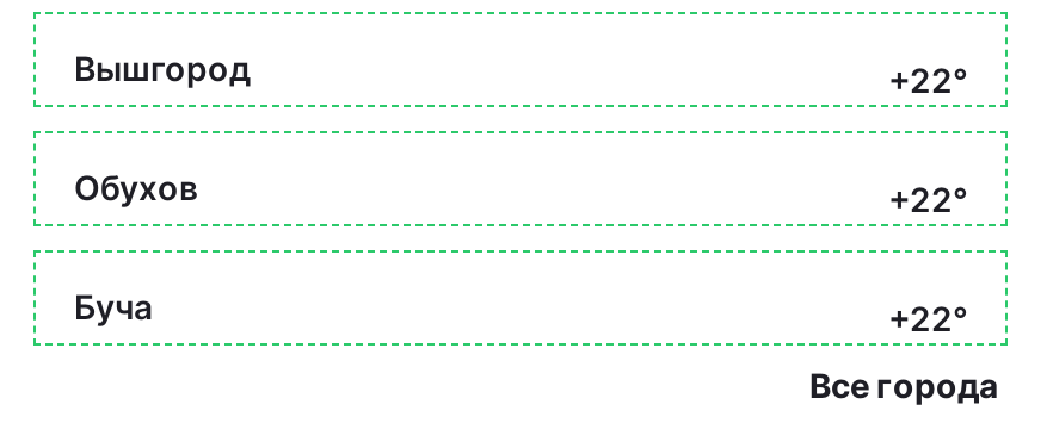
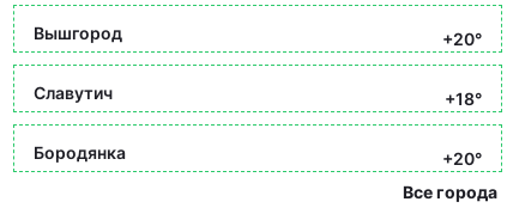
[888,60,967,100] +22° -> [442,29,482,49] +20°
[74,166,967,219] Обухов | +22° -> [34,82,482,109] Славутич | +18°
[74,285,967,338] Буча | +22° -> [34,142,482,169] Бородянка | +20°

